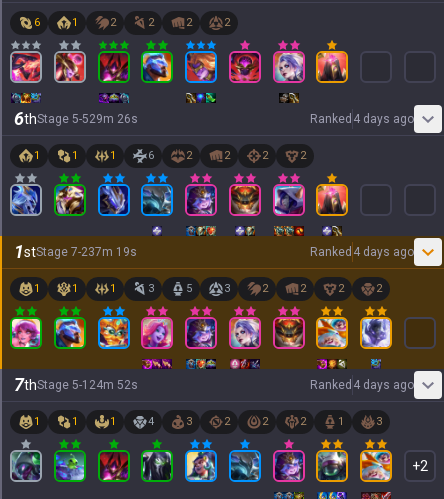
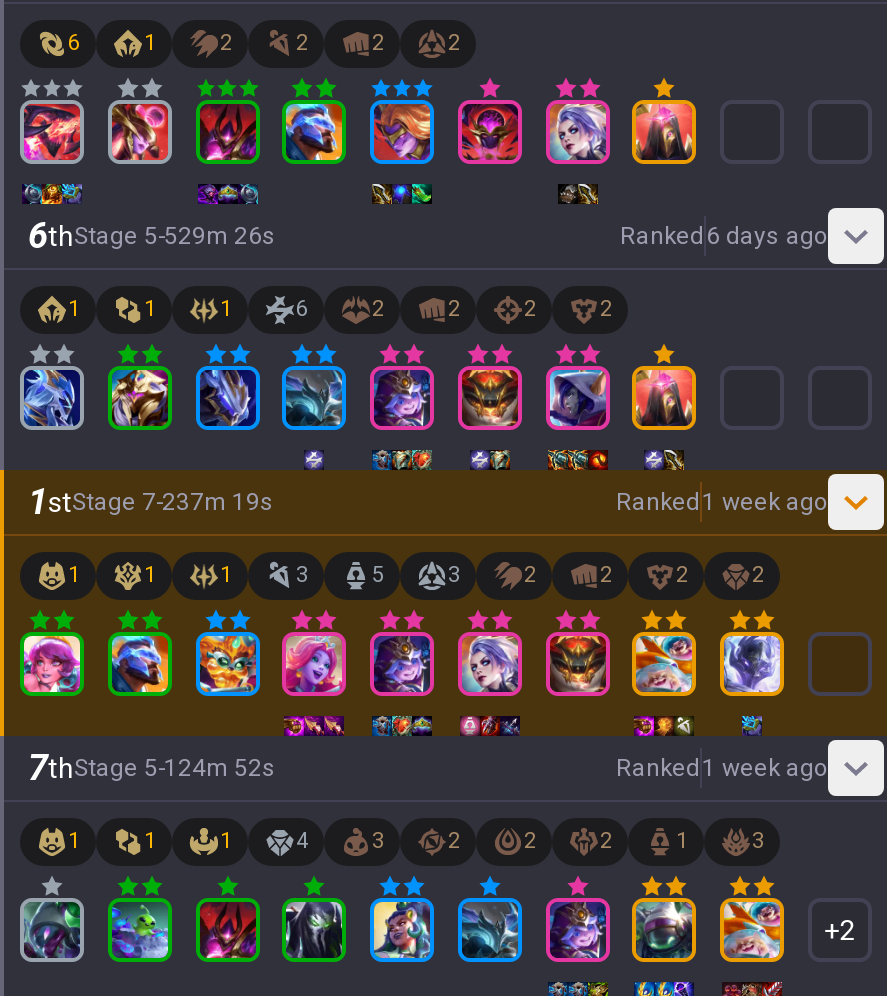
[310,112,414,126] Ranked 4 days ago -> [620,222,828,250] Ranked 6 days ago
[310,245,414,259] Ranked 4 days ago -> [616,488,828,516] Ranked 1 week ago
[310,378,414,392] Ranked 4 days ago -> [616,754,828,782] Ranked 1 week ago

